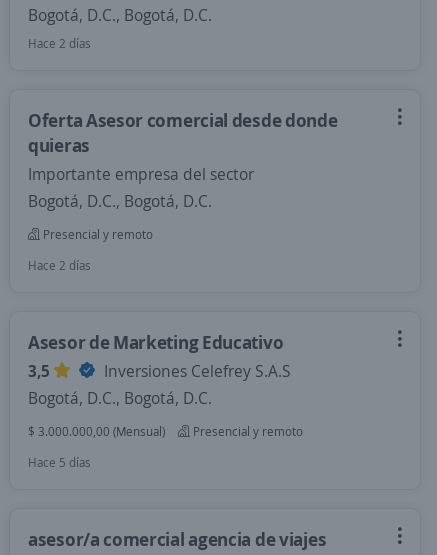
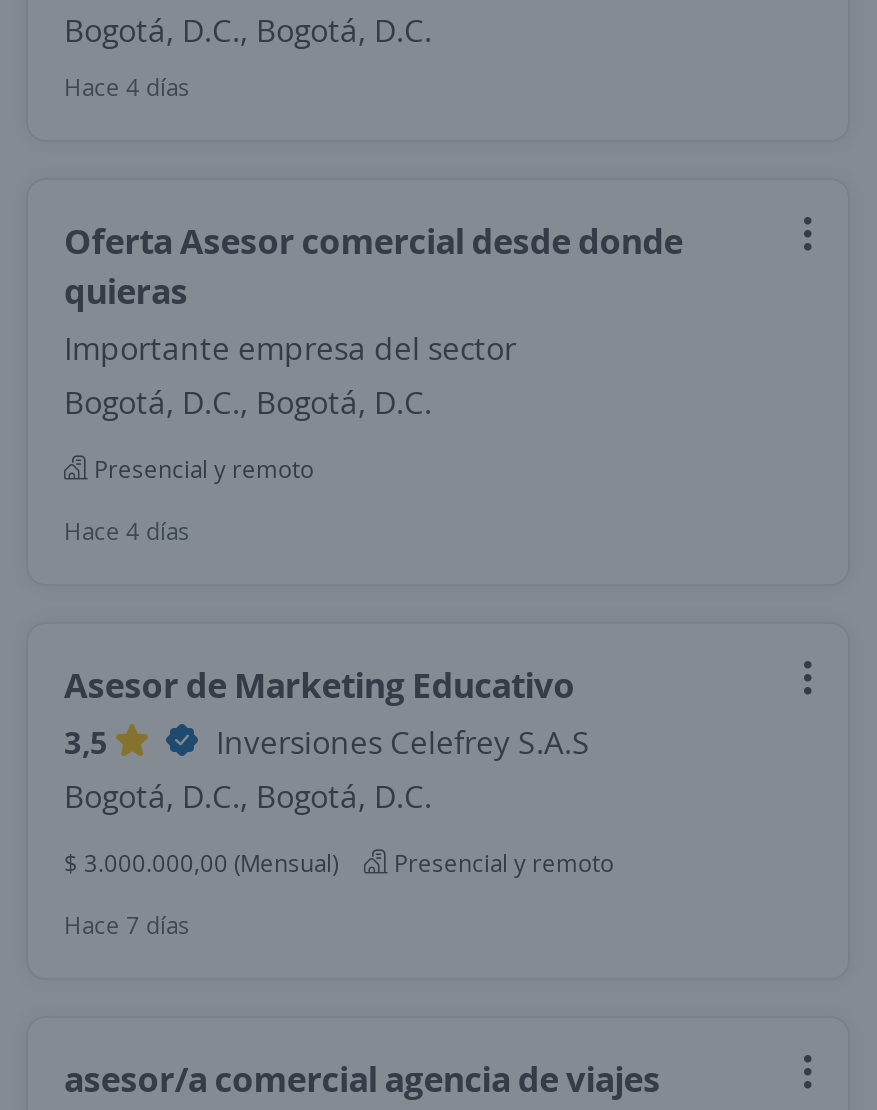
[28,35,91,52] Hace 2 días -> [64,70,190,104] Hace 4 días
[28,257,91,274] Hace 2 días -> [64,514,190,548] Hace 4 días
[28,454,91,471] Hace 5 días -> [64,908,190,942] Hace 7 días

